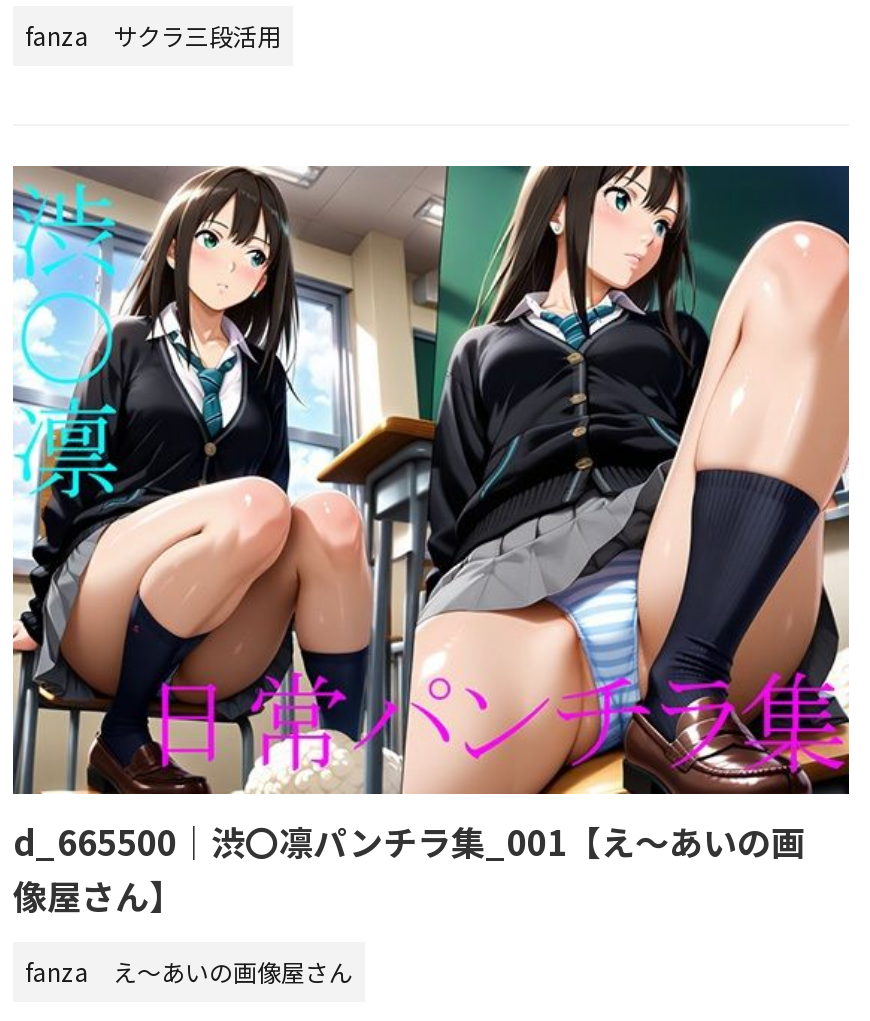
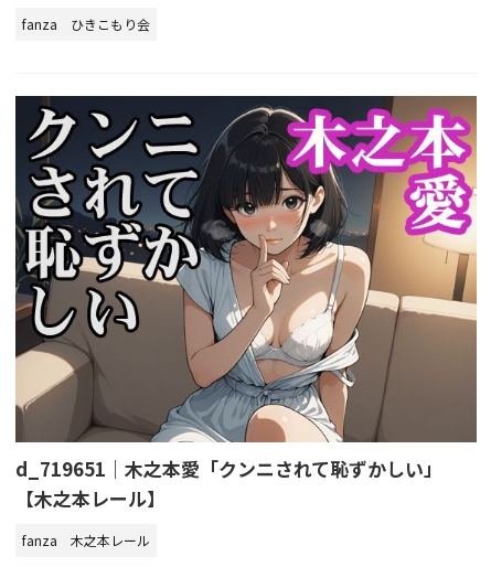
[113,18,281,52] サクラ三段活用 -> [71,14,150,33] ひきこもり会
[11,164,851,919] [image] | d_665500｜渋〇凛パンチラ集_001【え〜あいの画 | 像屋さん】 -> [14,95,478,511] [image] | d_719651｜木之本愛「クンニされて恥ずかしい」 | 【木之本レール】
[113,953,353,987] え〜あいの画像屋さん -> [71,530,150,549] 木之本レール

